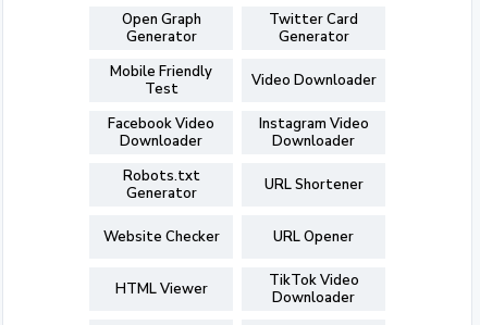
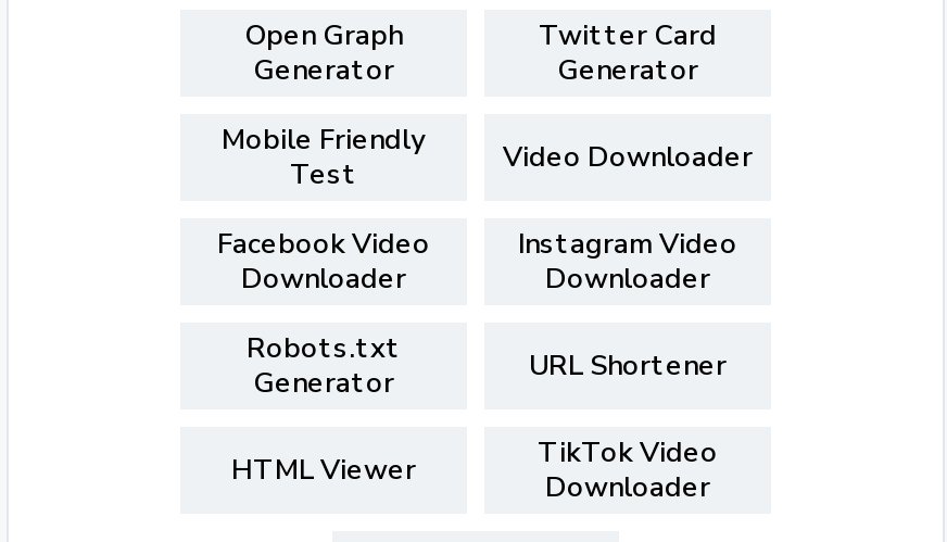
[103,227,354,247] Website Checker | URL Opener -> none

